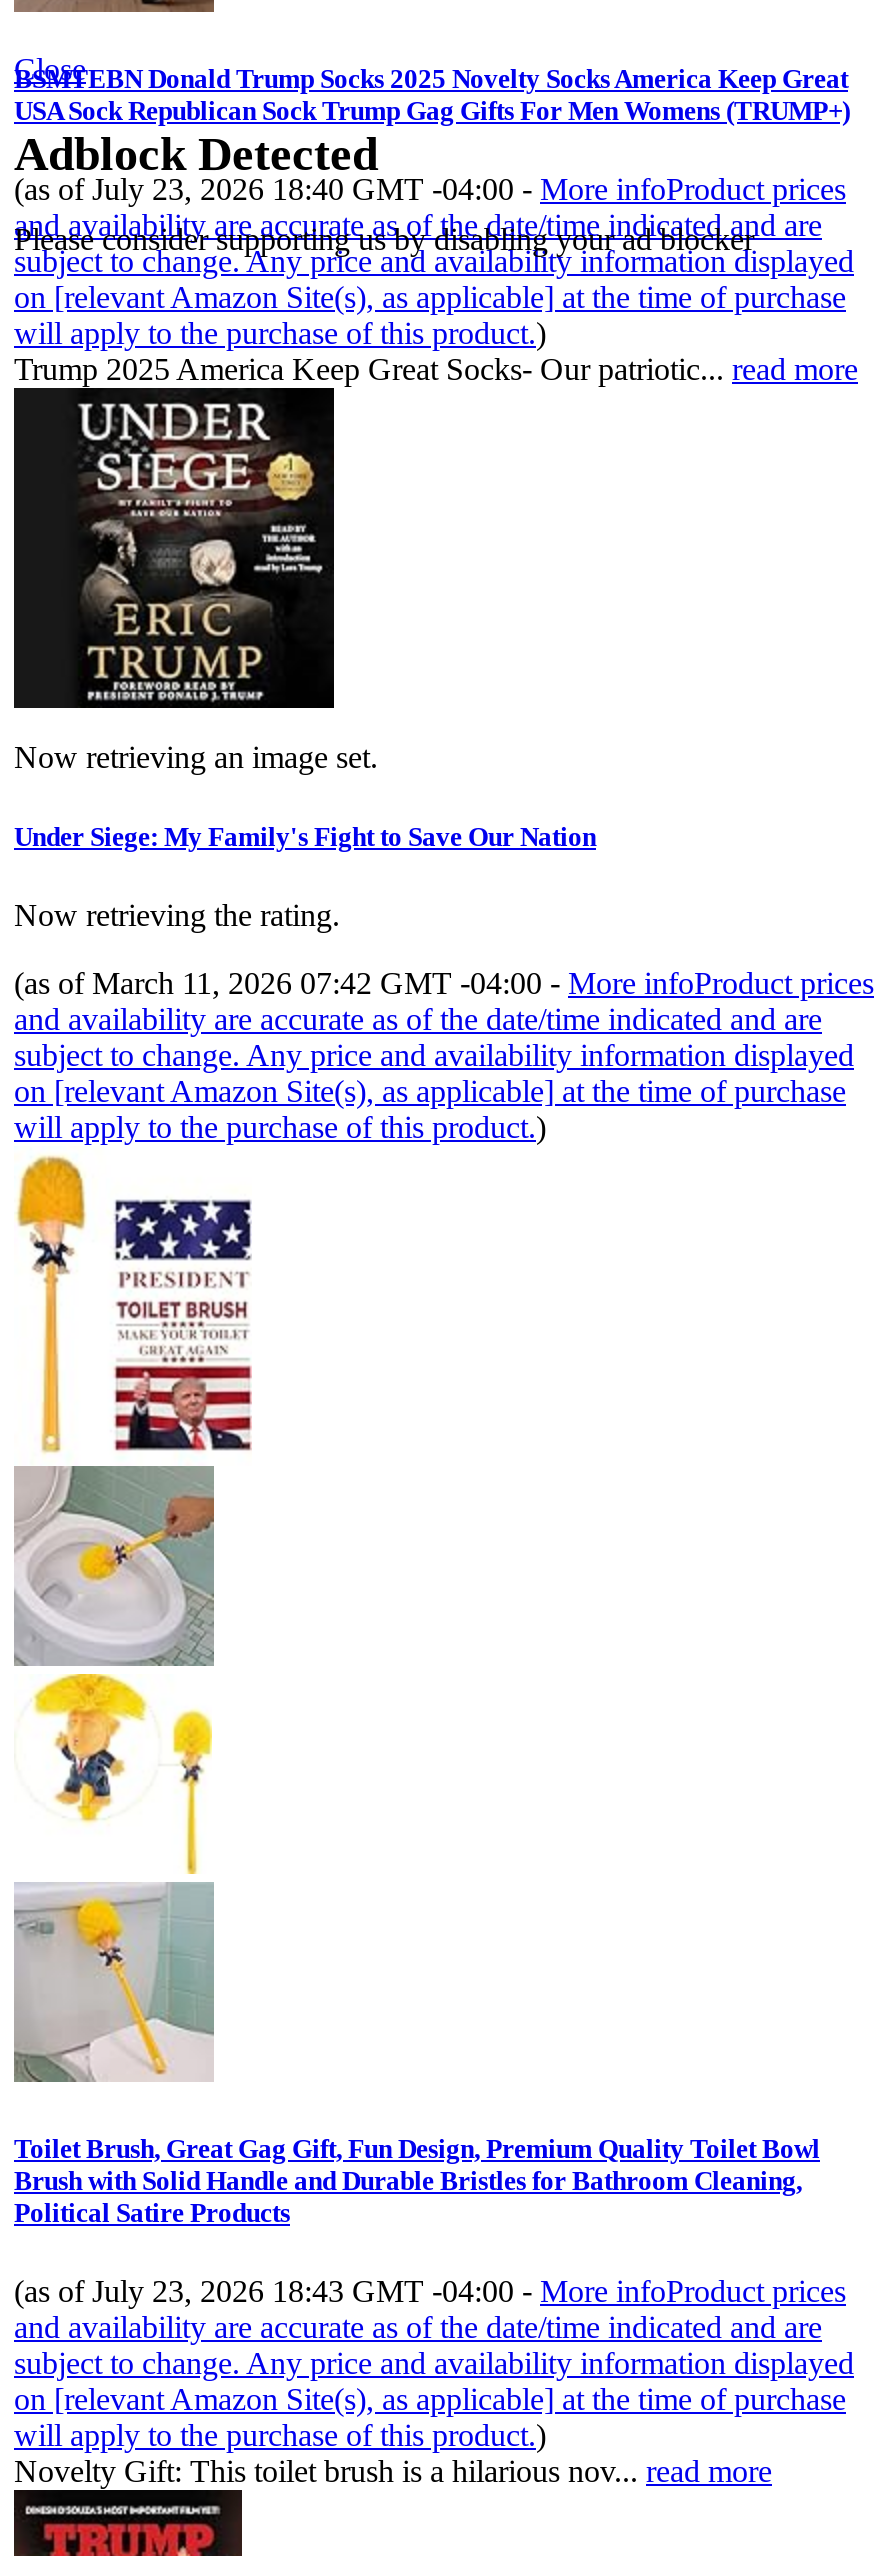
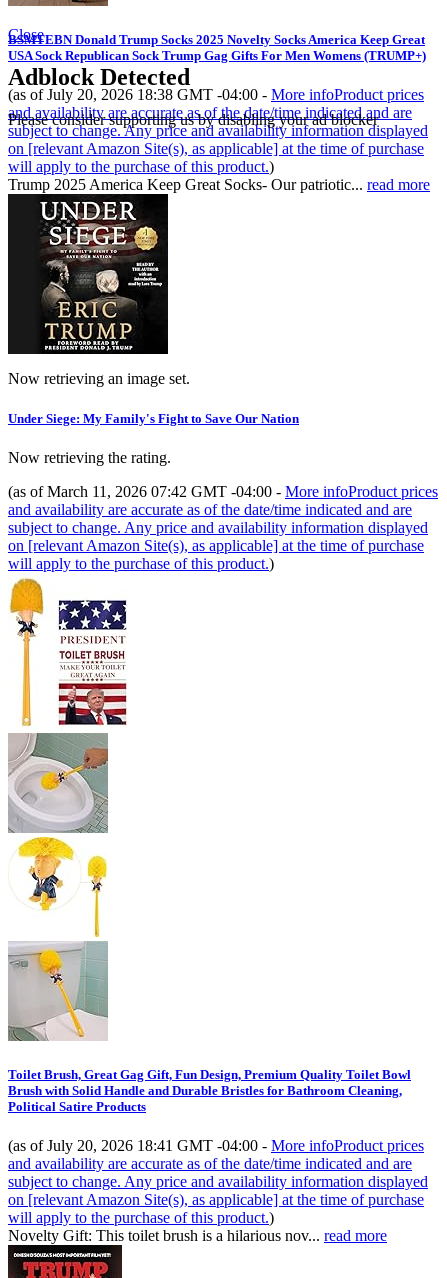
[14,173,846,207] (as of July 23, 2026 18:40 GMT -04:00 - More infoProduct prices -> [8,86,424,103] (as of July 20, 2026 18:38 GMT -04:00 - More infoProduct prices
[14,2274,846,2308] (as of July 23, 2026 18:43 GMT -04:00 - More infoProduct prices -> [8,1137,424,1154] (as of July 20, 2026 18:41 GMT -04:00 - More infoProduct prices

